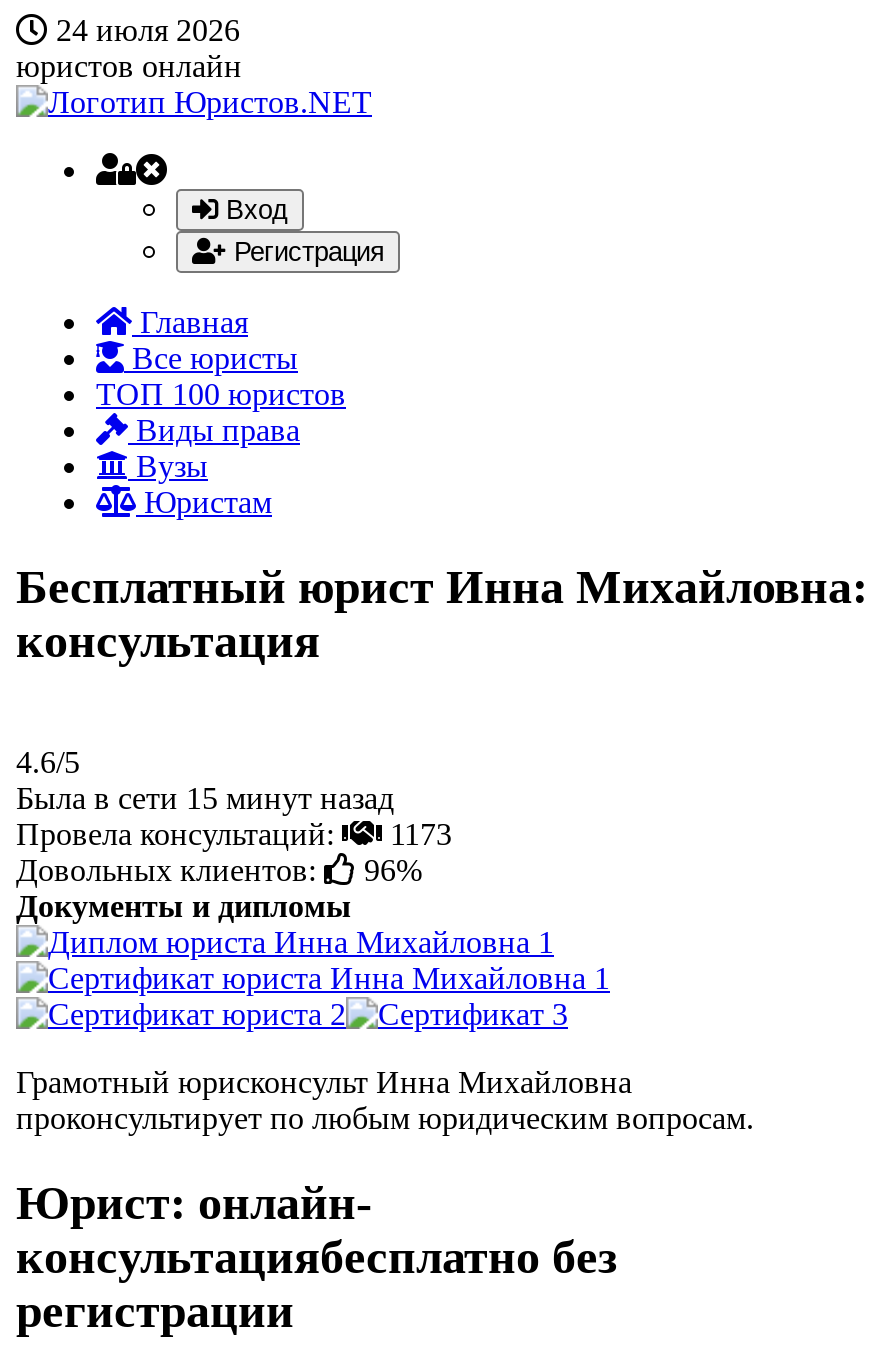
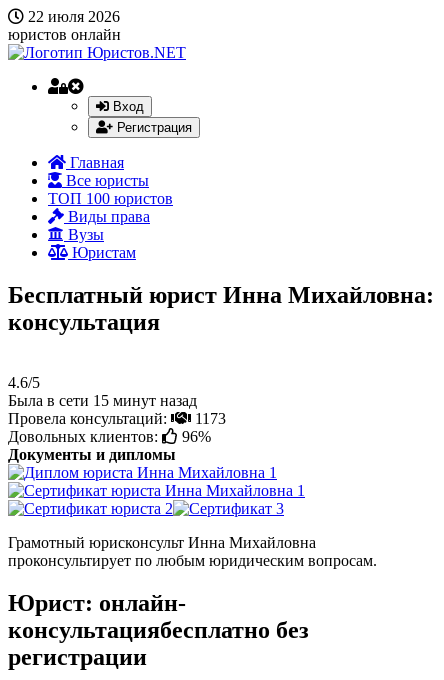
[48,13,240,47] 24 июля 2026 -> [24,8,120,25] 22 июля 2026

